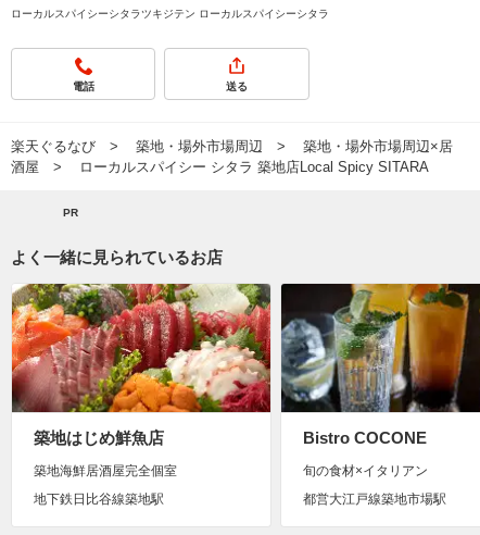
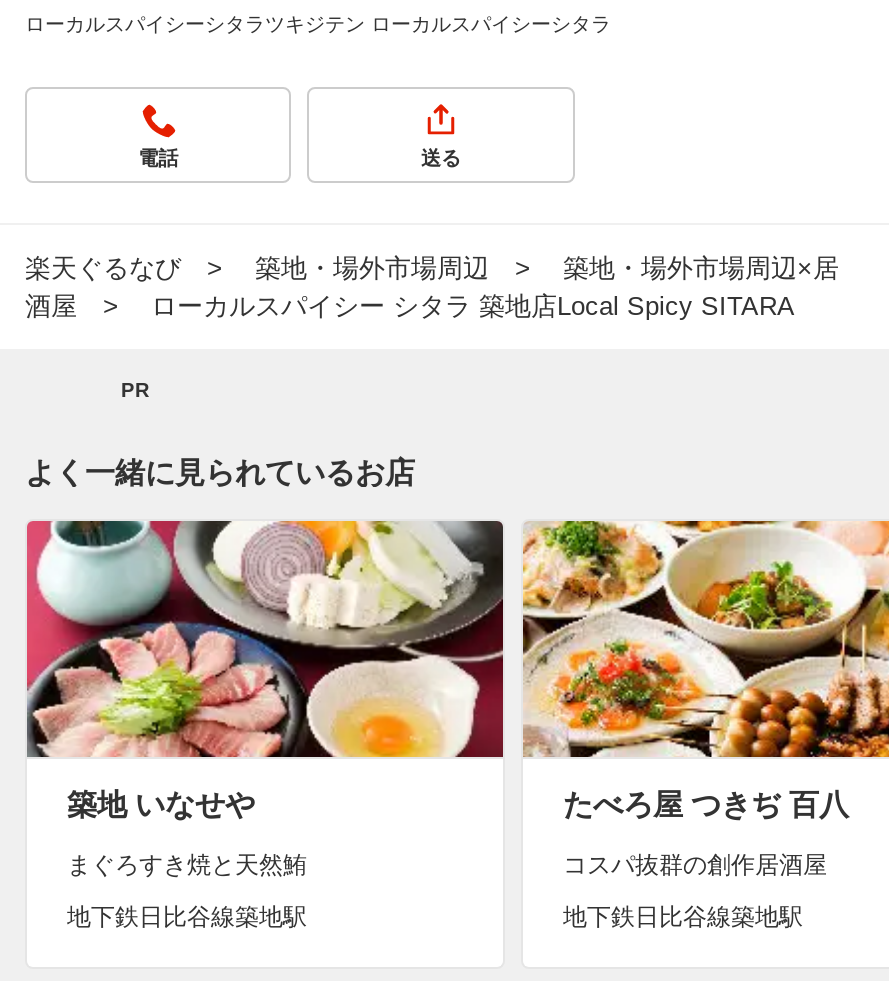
[11,283,271,447] [image] | 築地はじめ鮮魚店 -> [25,519,505,821] [image] | 築地 いなせや
[280,283,477,447] [image] | Bistro COCONE -> [521,519,883,821] [image] | たべろ屋 つきぢ 百八
[34,463,177,478] 築地海鮮居酒屋完全個室 -> [67,851,307,879] まぐろすき焼と天然鮪
[303,463,428,478] 旬の食材×イタリアン -> [563,851,827,879] コスパ抜群の創作居酒屋
[303,492,446,507] 都営大江戸線築地市場駅 -> [563,903,803,931] 地下鉄日比谷線築地駅

